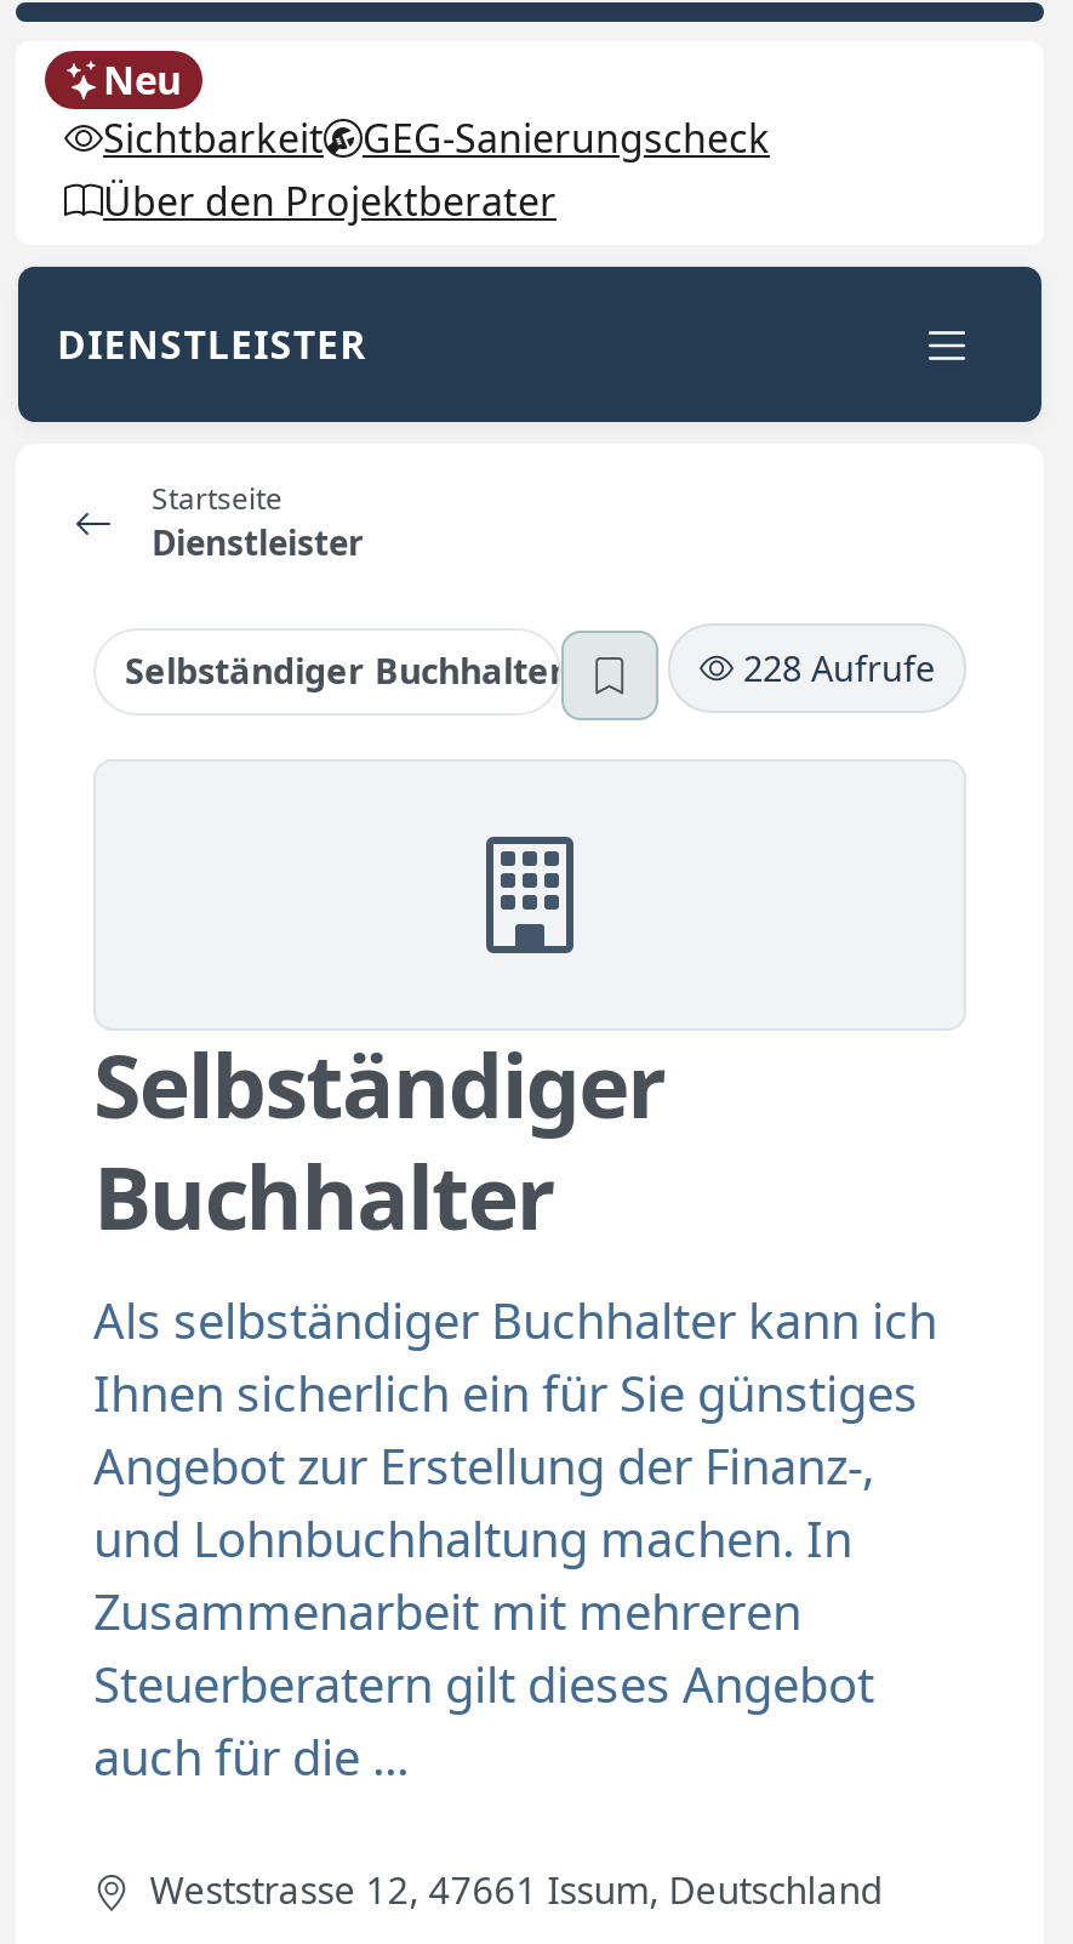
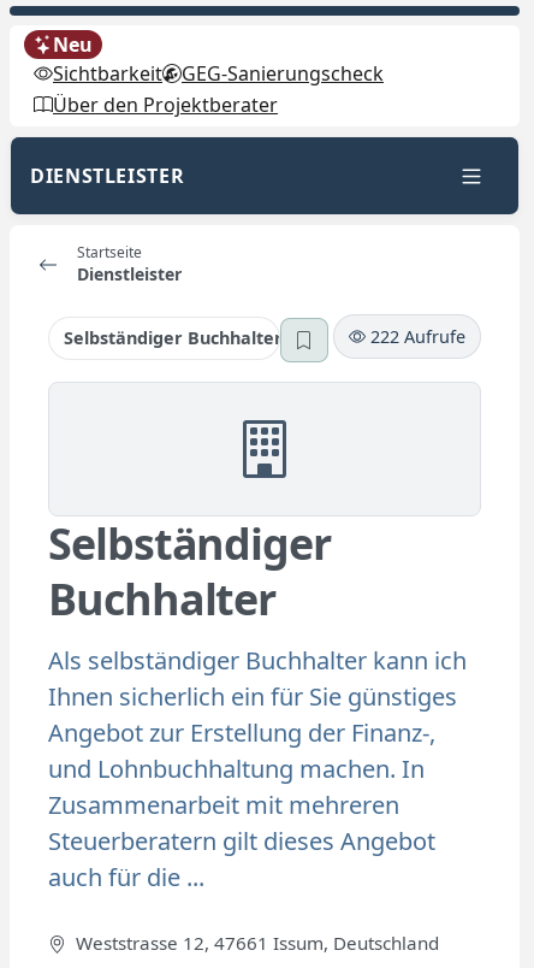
[743,644,935,690] 228 Aufrufe -> [370,324,465,347] 222 Aufrufe

